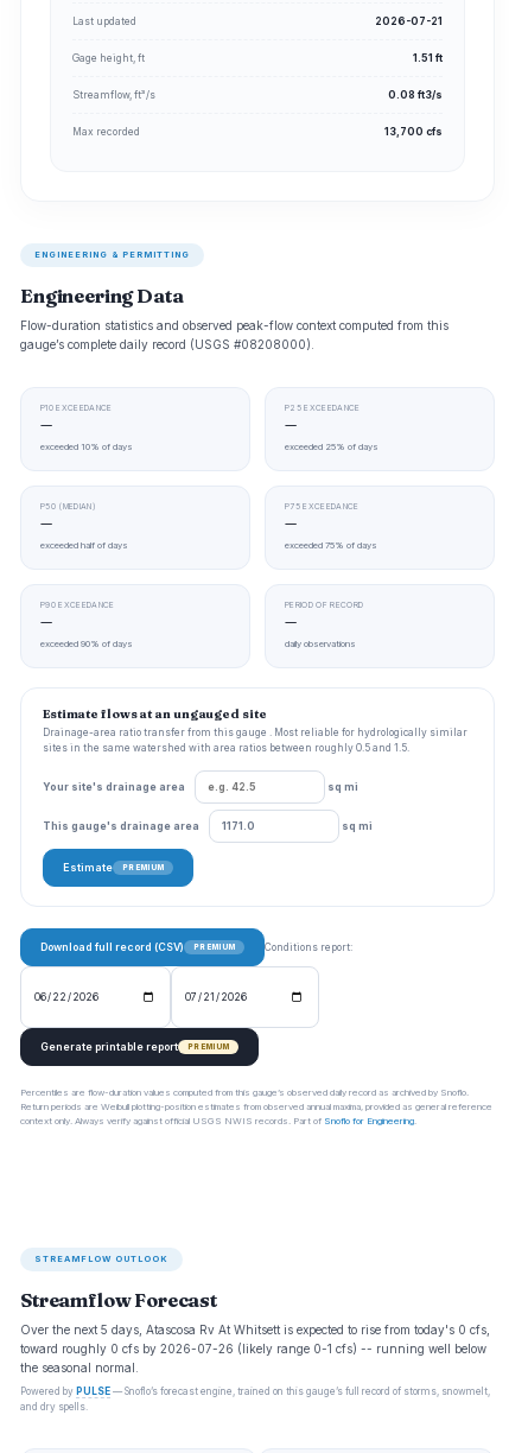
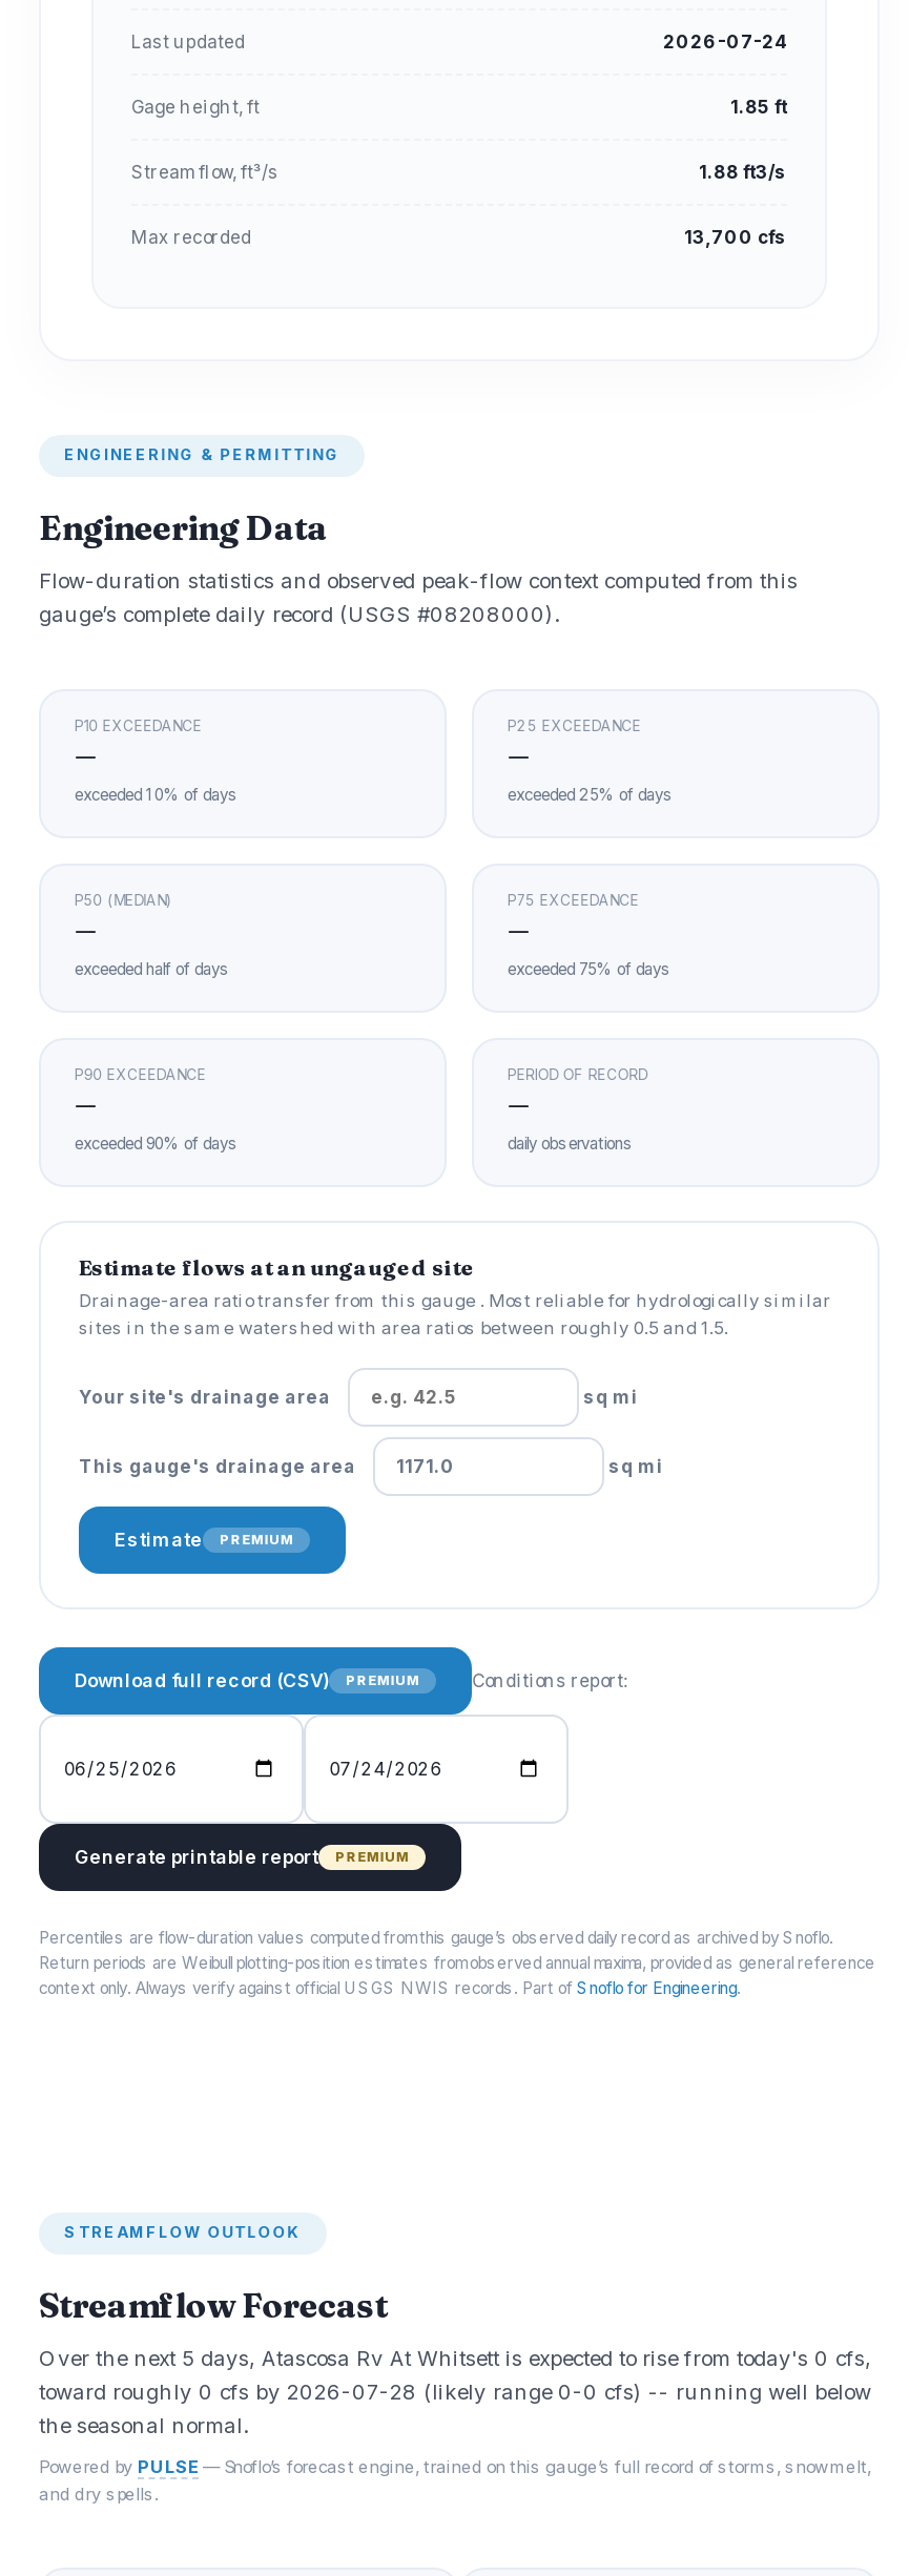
[375,15,443,27] 2026-07-21 -> [663,32,787,53] 2026-07-24
[413,52,443,64] 1.51 ft -> [730,97,787,118] 1.85 ft
[388,89,443,101] 0.08 ft3/s -> [699,162,787,183] 1.88 ft3/s
[20,1341,486,1356] toward roughly 0 cfs by 2026-07-26 (likely range 0-1 cfs) -- running well below -> [39,2378,871,2404] toward roughly 0 cfs by 2026-07-28 (likely range 0-0 cfs) -- running well below

